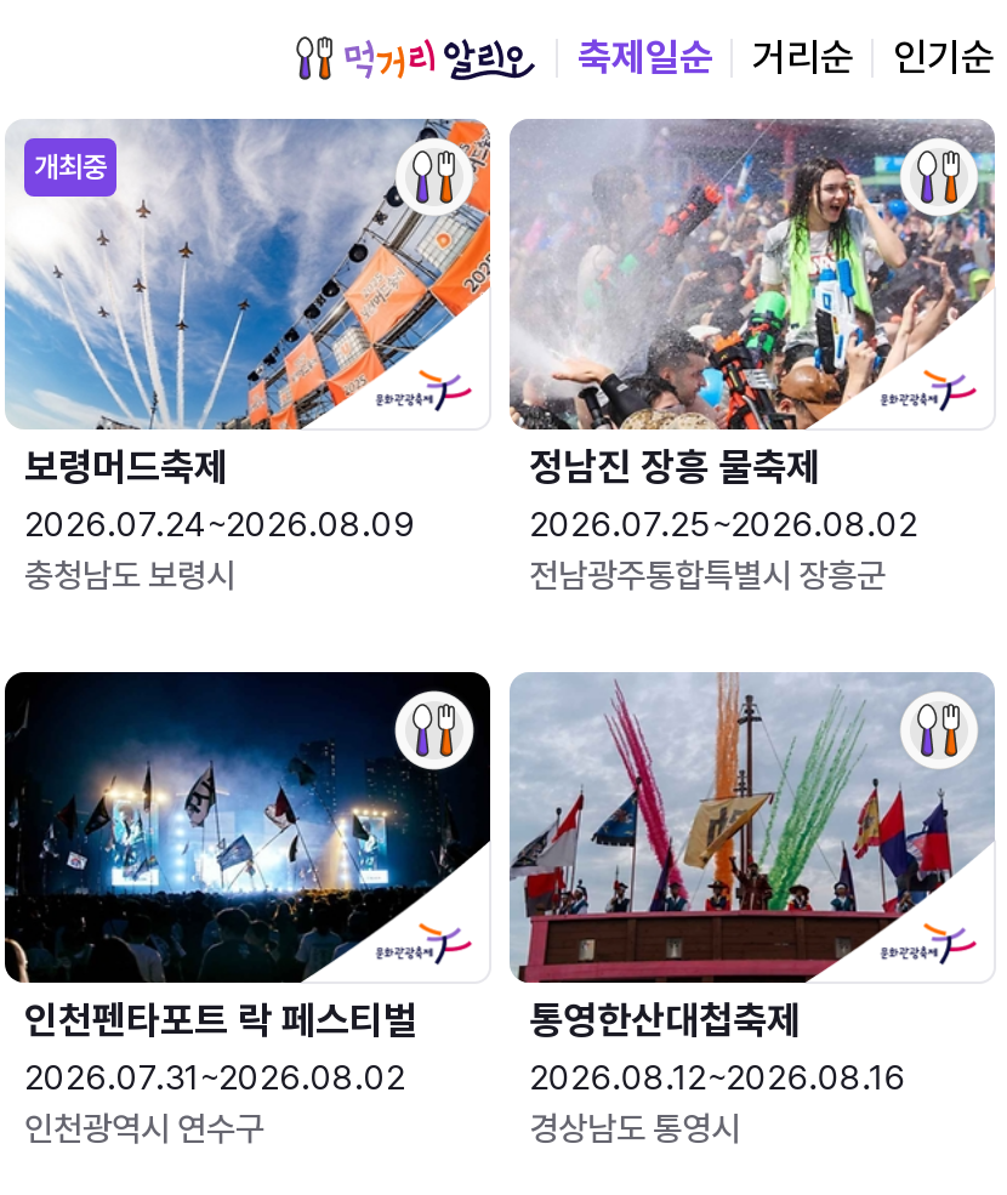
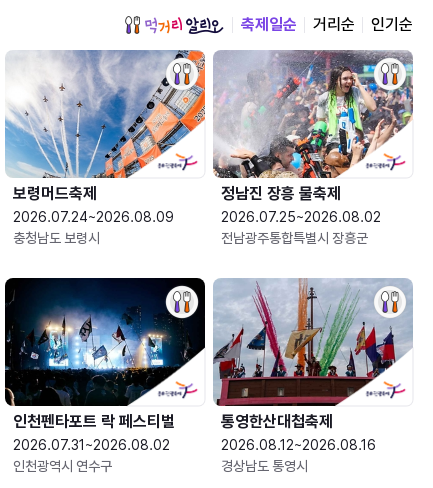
[34,150,107,184] 개최중 -> none

